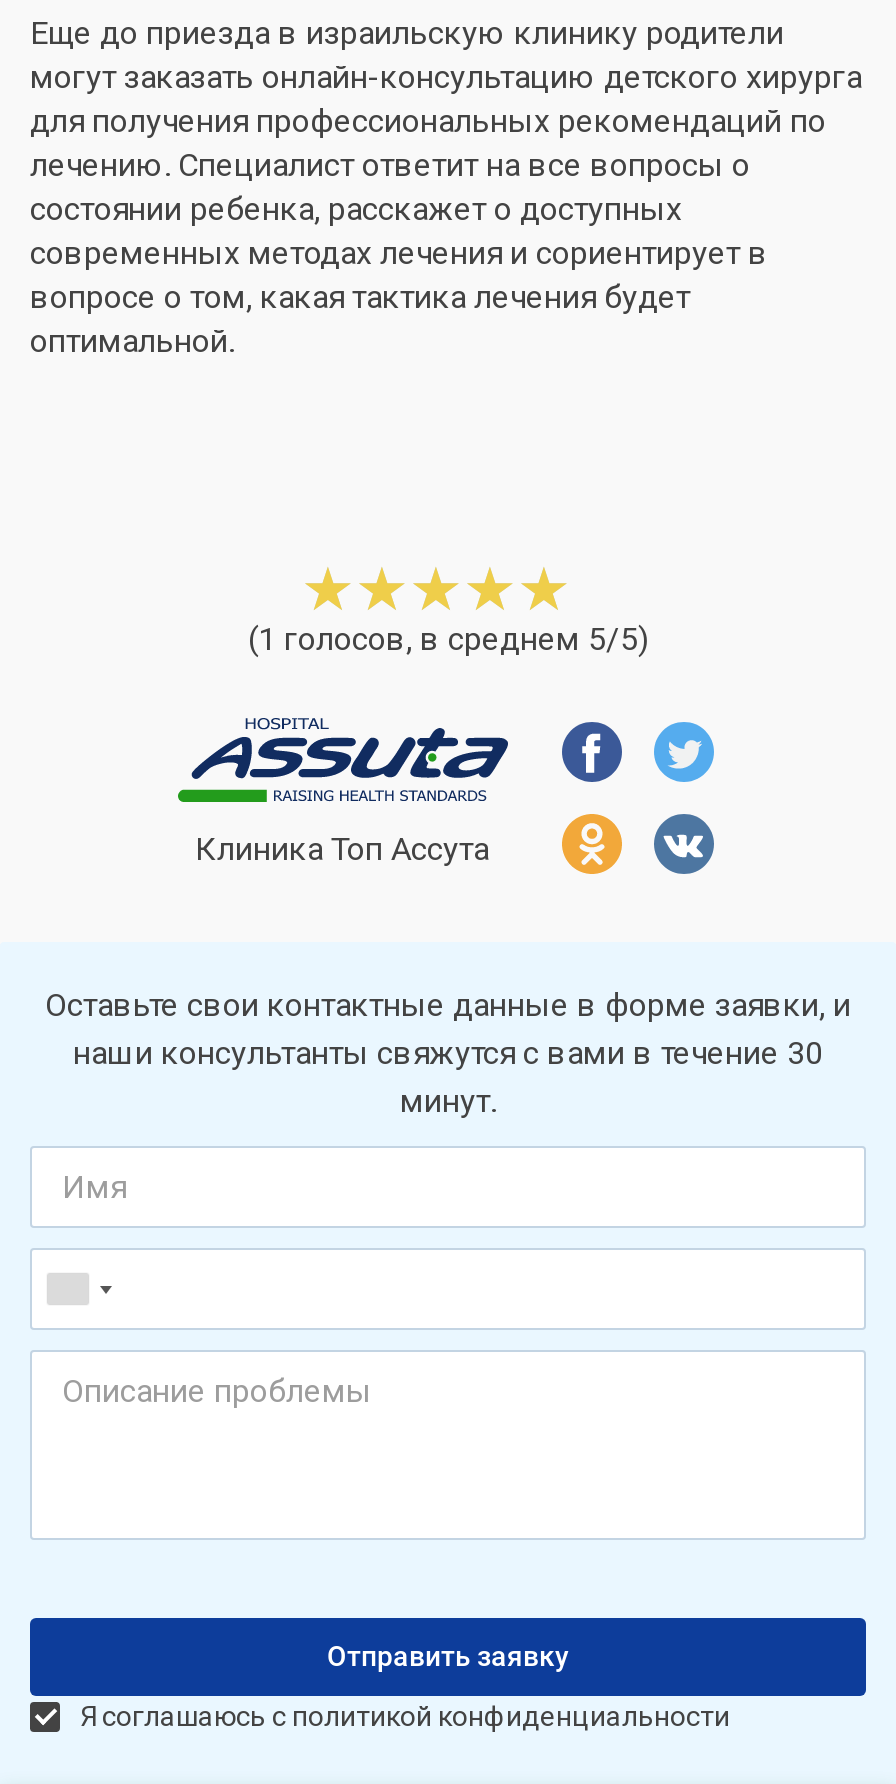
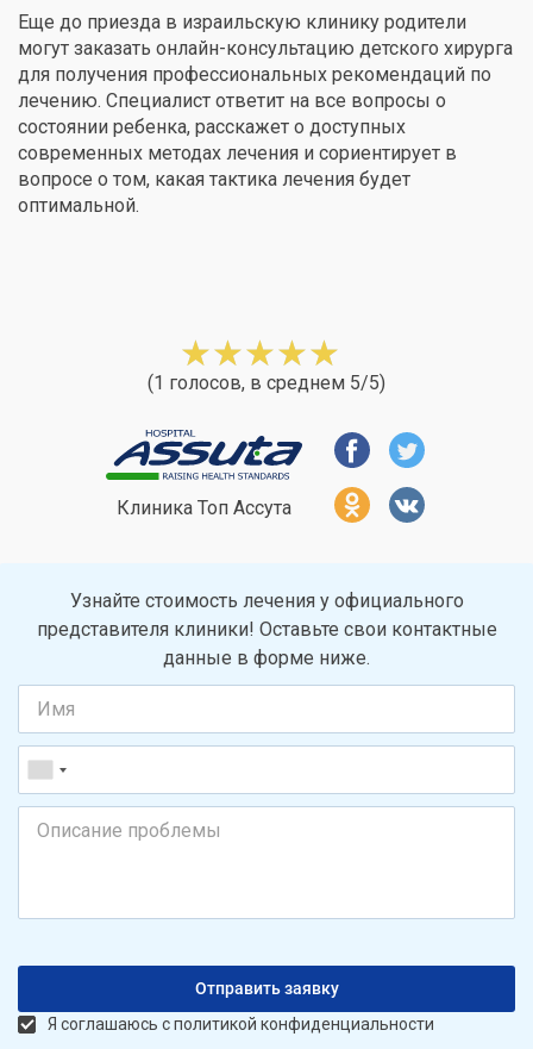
[45,987,851,1121] Оставьте свои контактные данные в форме заявки, и | наши консультанты свяжутся с вами в течение 30 | минут. -> [36,590,497,670] Узнайте стоимость лечения у официального | представителя клиники! Оставьте свои контактные | данные в форме ниже.

